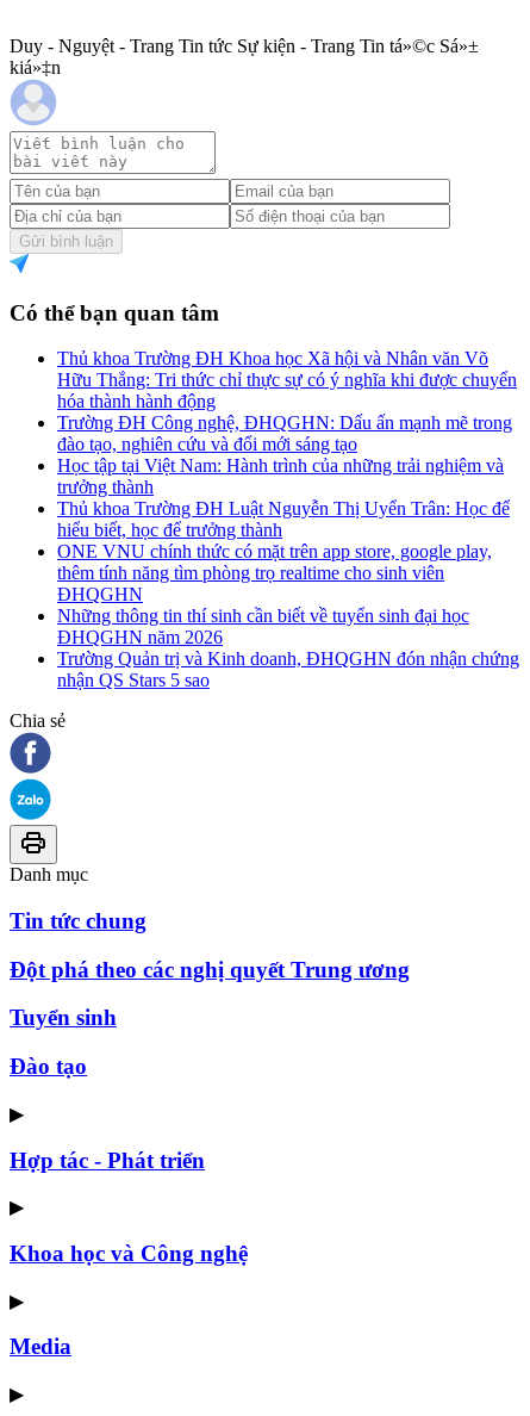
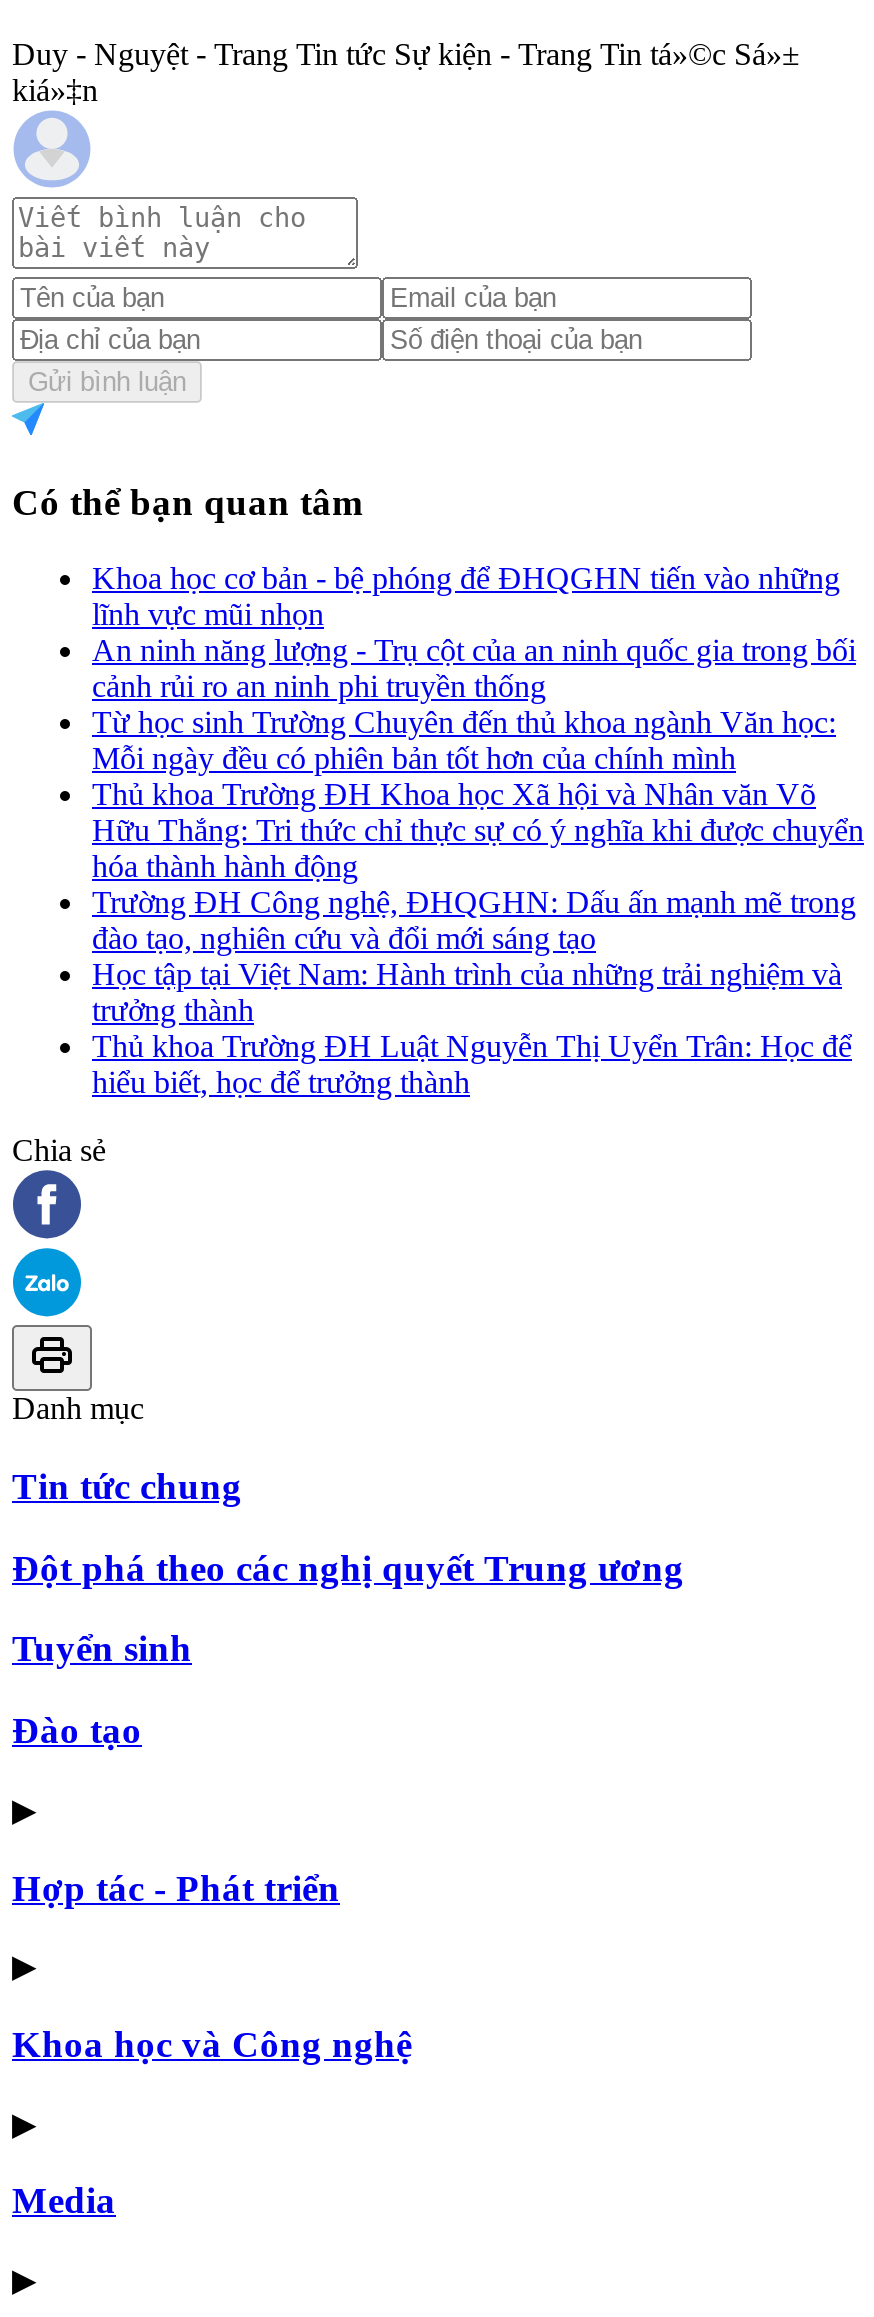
none -> [92,561,856,775] Khoa học cơ bản - bệ phóng để ĐHQGHN tiến vào những | lĩnh vực mũi nhọn | An ninh năng lượng - Trụ cột của an ninh quốc gia trong bối | cảnh rủi ro an ninh phi truyền thống | Từ học sinh Trường Chuyên đến thủ khoa ngành Văn học: | Mỗi ngày đều có phiên bản tốt hơn của chính mình
moved [57,348,517,540] -> [92,777,864,1099]: Thủ khoa Trường ĐH Khoa học Xã hội và Nhân văn Võ | Hữu Thắng: Tri thức chỉ thực sự có ý nghĩa khi được chuyển | hóa thành hành động | ... | Thủ khoa Trường ĐH Luật Nguyễn Thị Uyển Trân: Học để | hiểu biết, học để trưởng thành
[57,541,519,690] ONE VNU chính thức có mặt trên app store, google play, | thêm tính năng tìm phòng trọ realtime cho sinh viên | ĐHQGHN | Những thông tin thí sinh cần biết về tuyển sinh đại học | ĐHQGHN năm 2026 | Trường Quản trị và Kinh doanh, ĐHQGHN đón nhận chứng | nhận QS Stars 5 sao -> none

